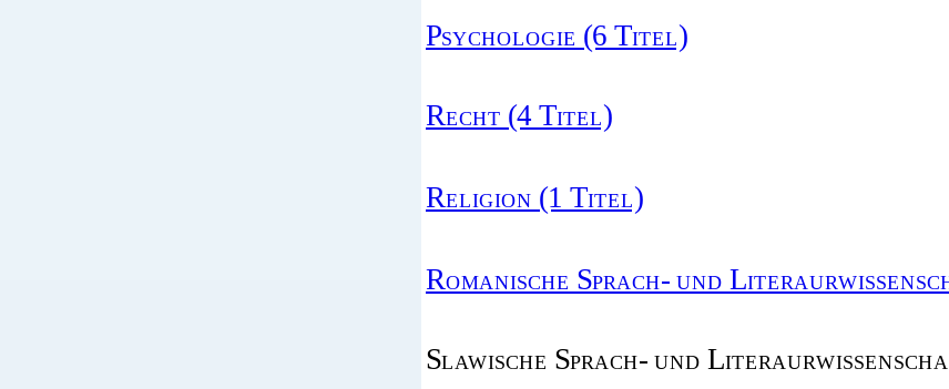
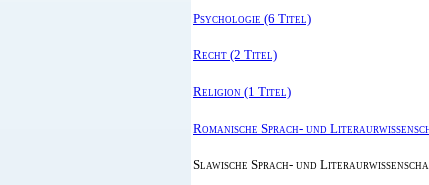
[426,100,612,133] Recht (4 Titel) -> [193,47,277,62] Recht (2 Titel)

